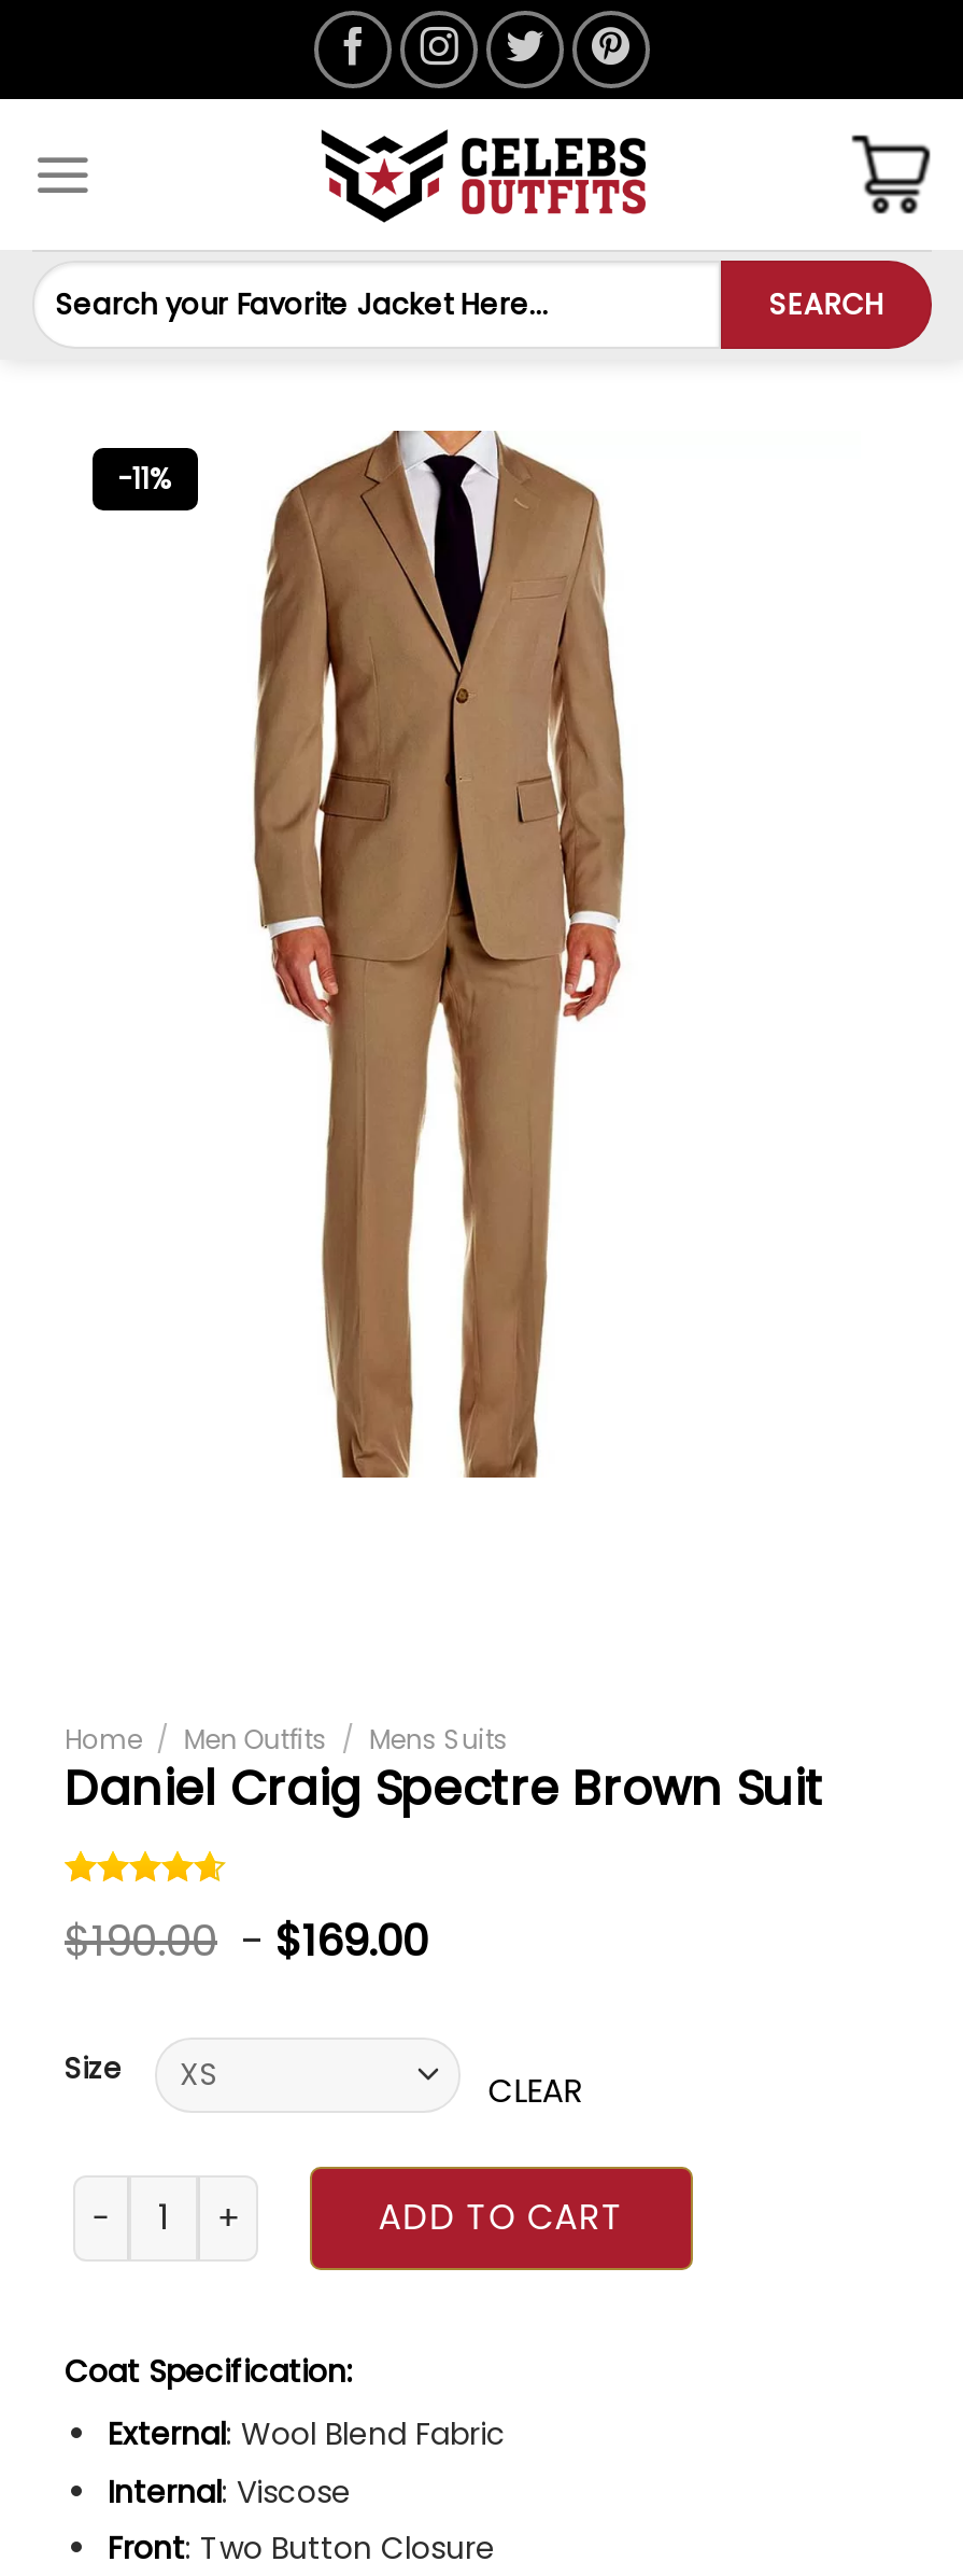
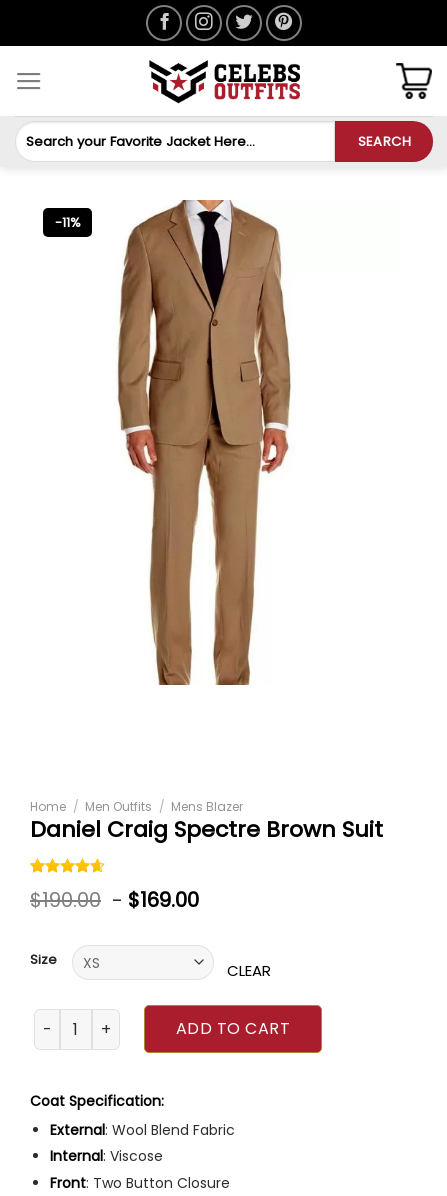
[65,1720,509,1757] Home / Men Outfits / Mens Suits -> [30,798,243,815] Home / Men Outfits / Mens Blazer

